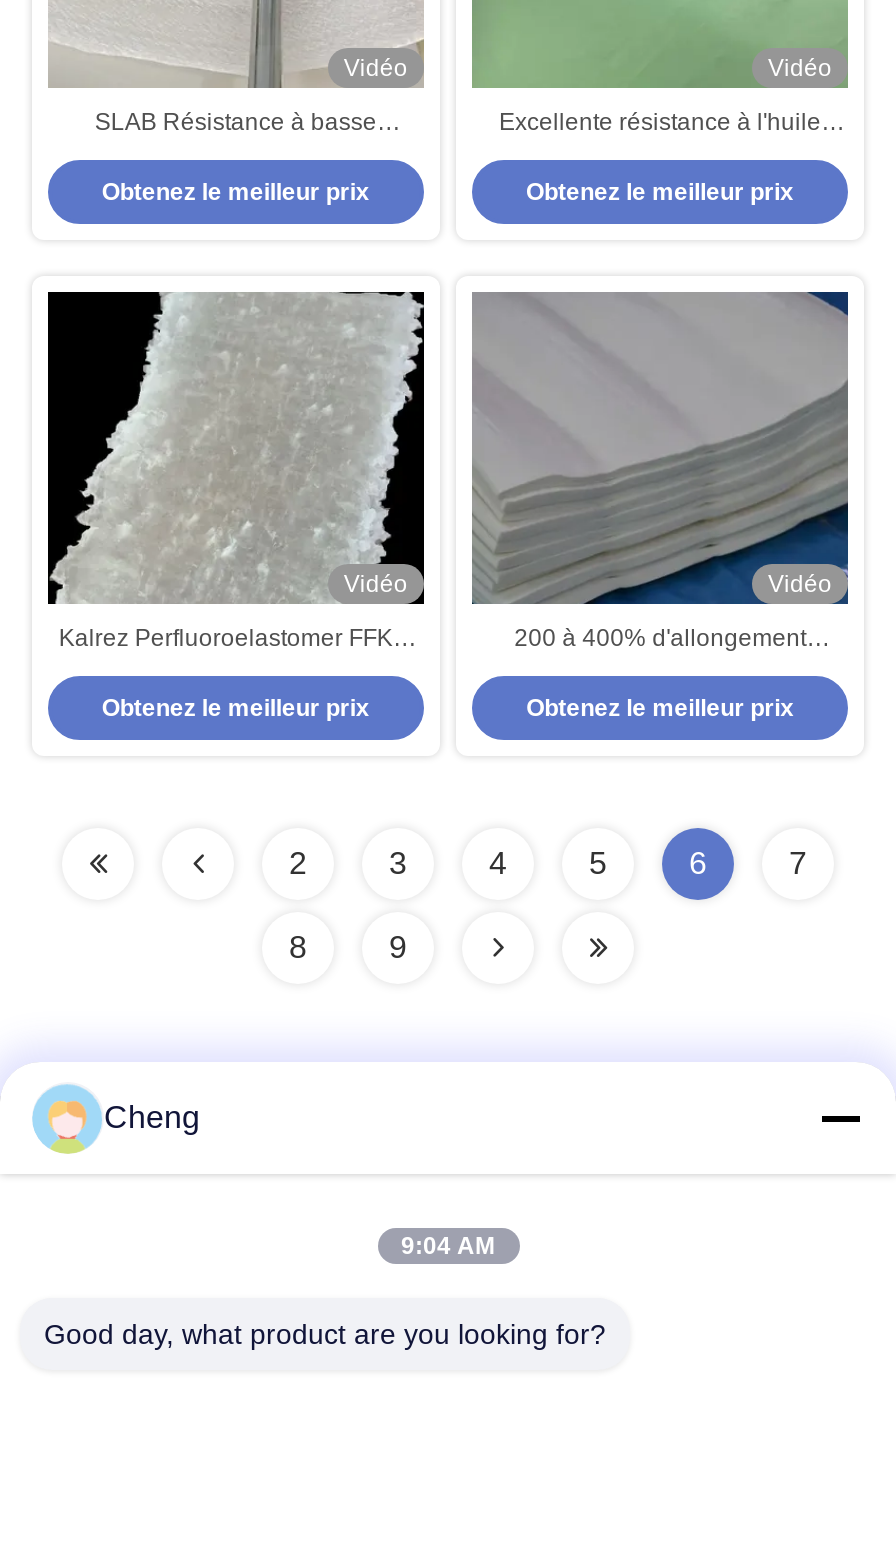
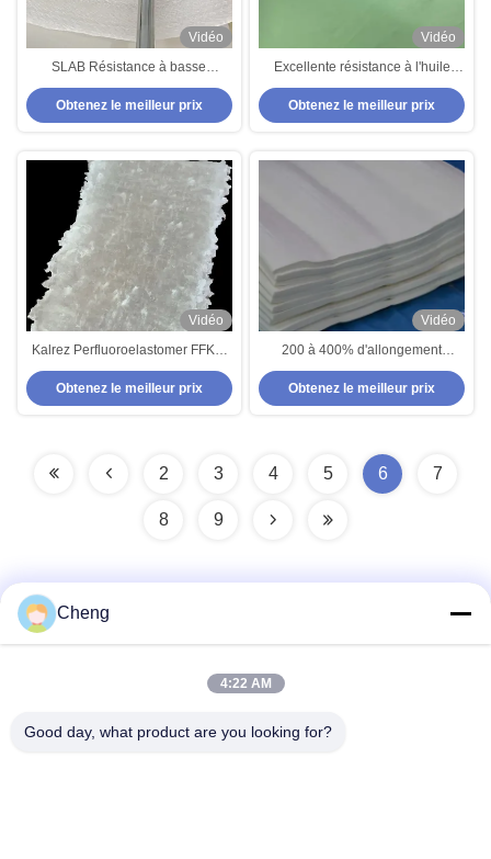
[401,1232,495,1260] 9:04 AM -> [220,676,271,691] 4:22 AM

